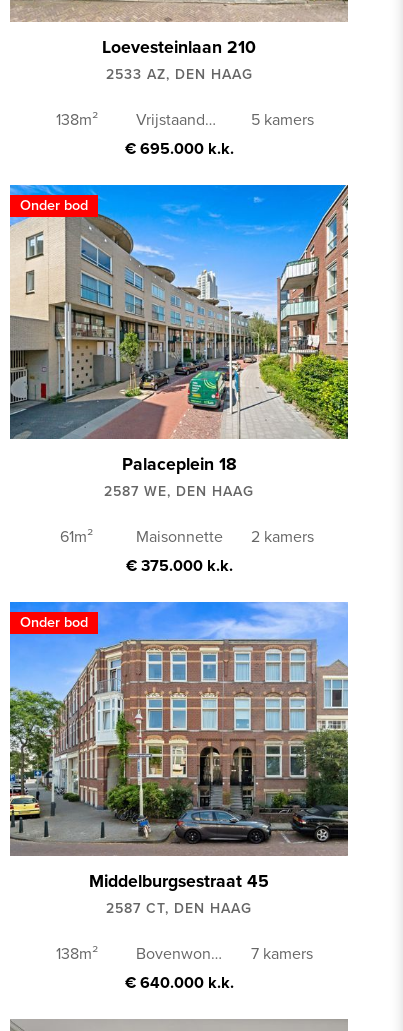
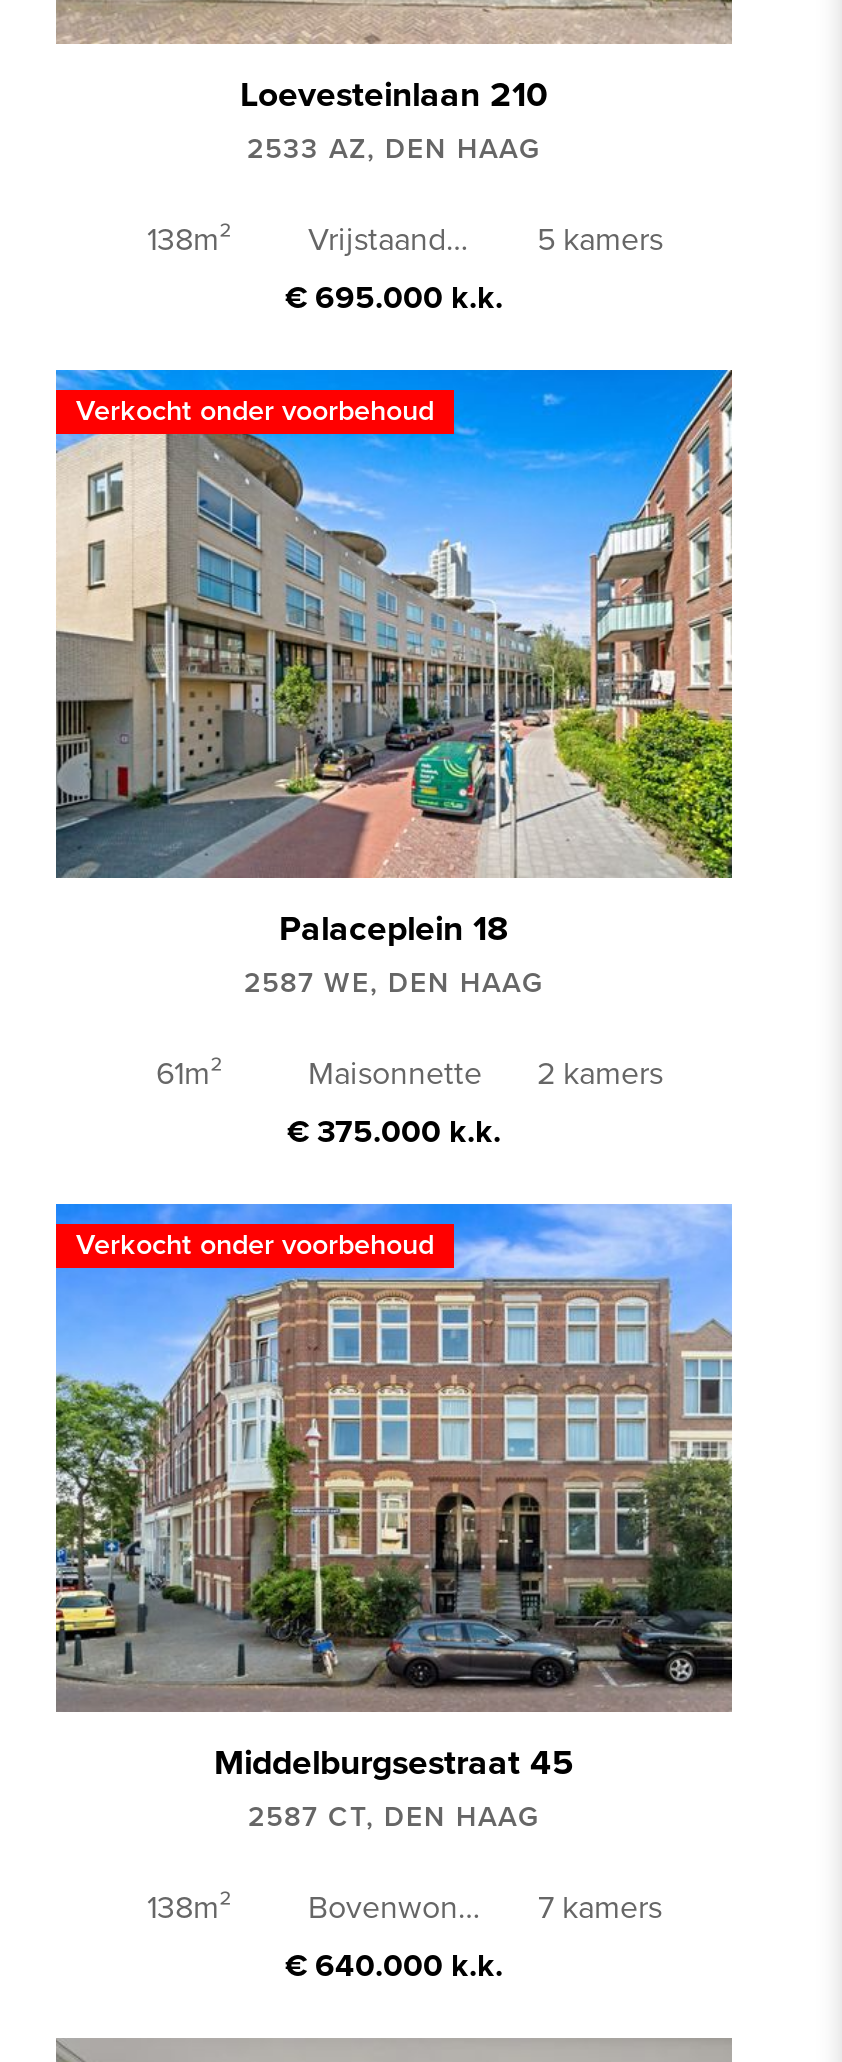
[20,196,88,213] Onder bod -> [76,393,434,427] Verkocht onder voorbehoud
[20,613,88,630] Onder bod -> [76,1227,434,1261] Verkocht onder voorbehoud

